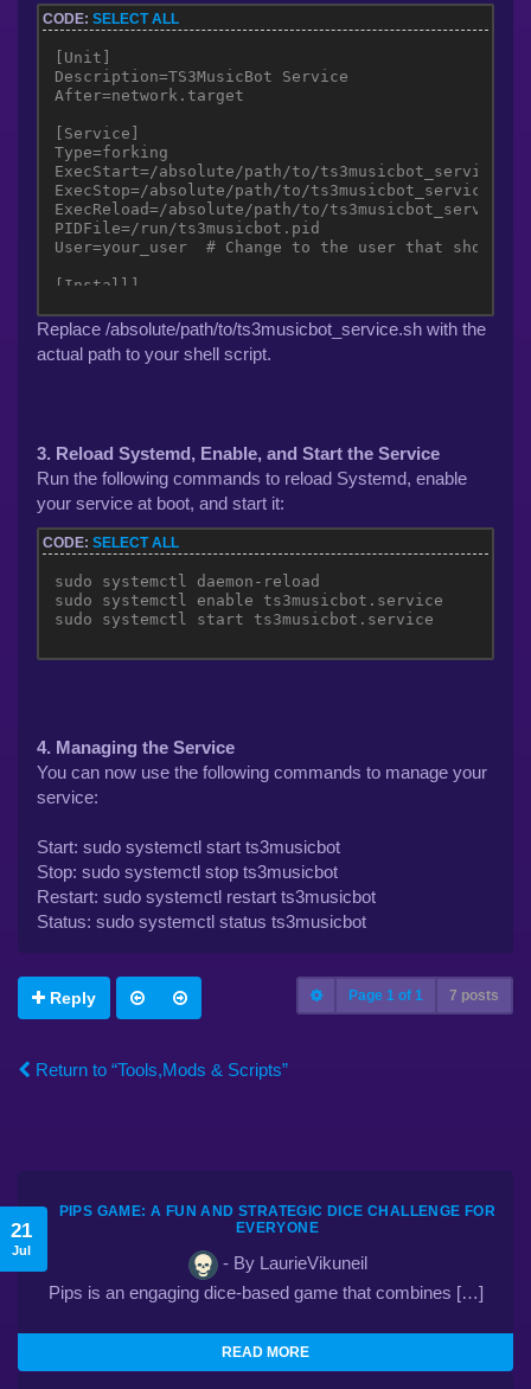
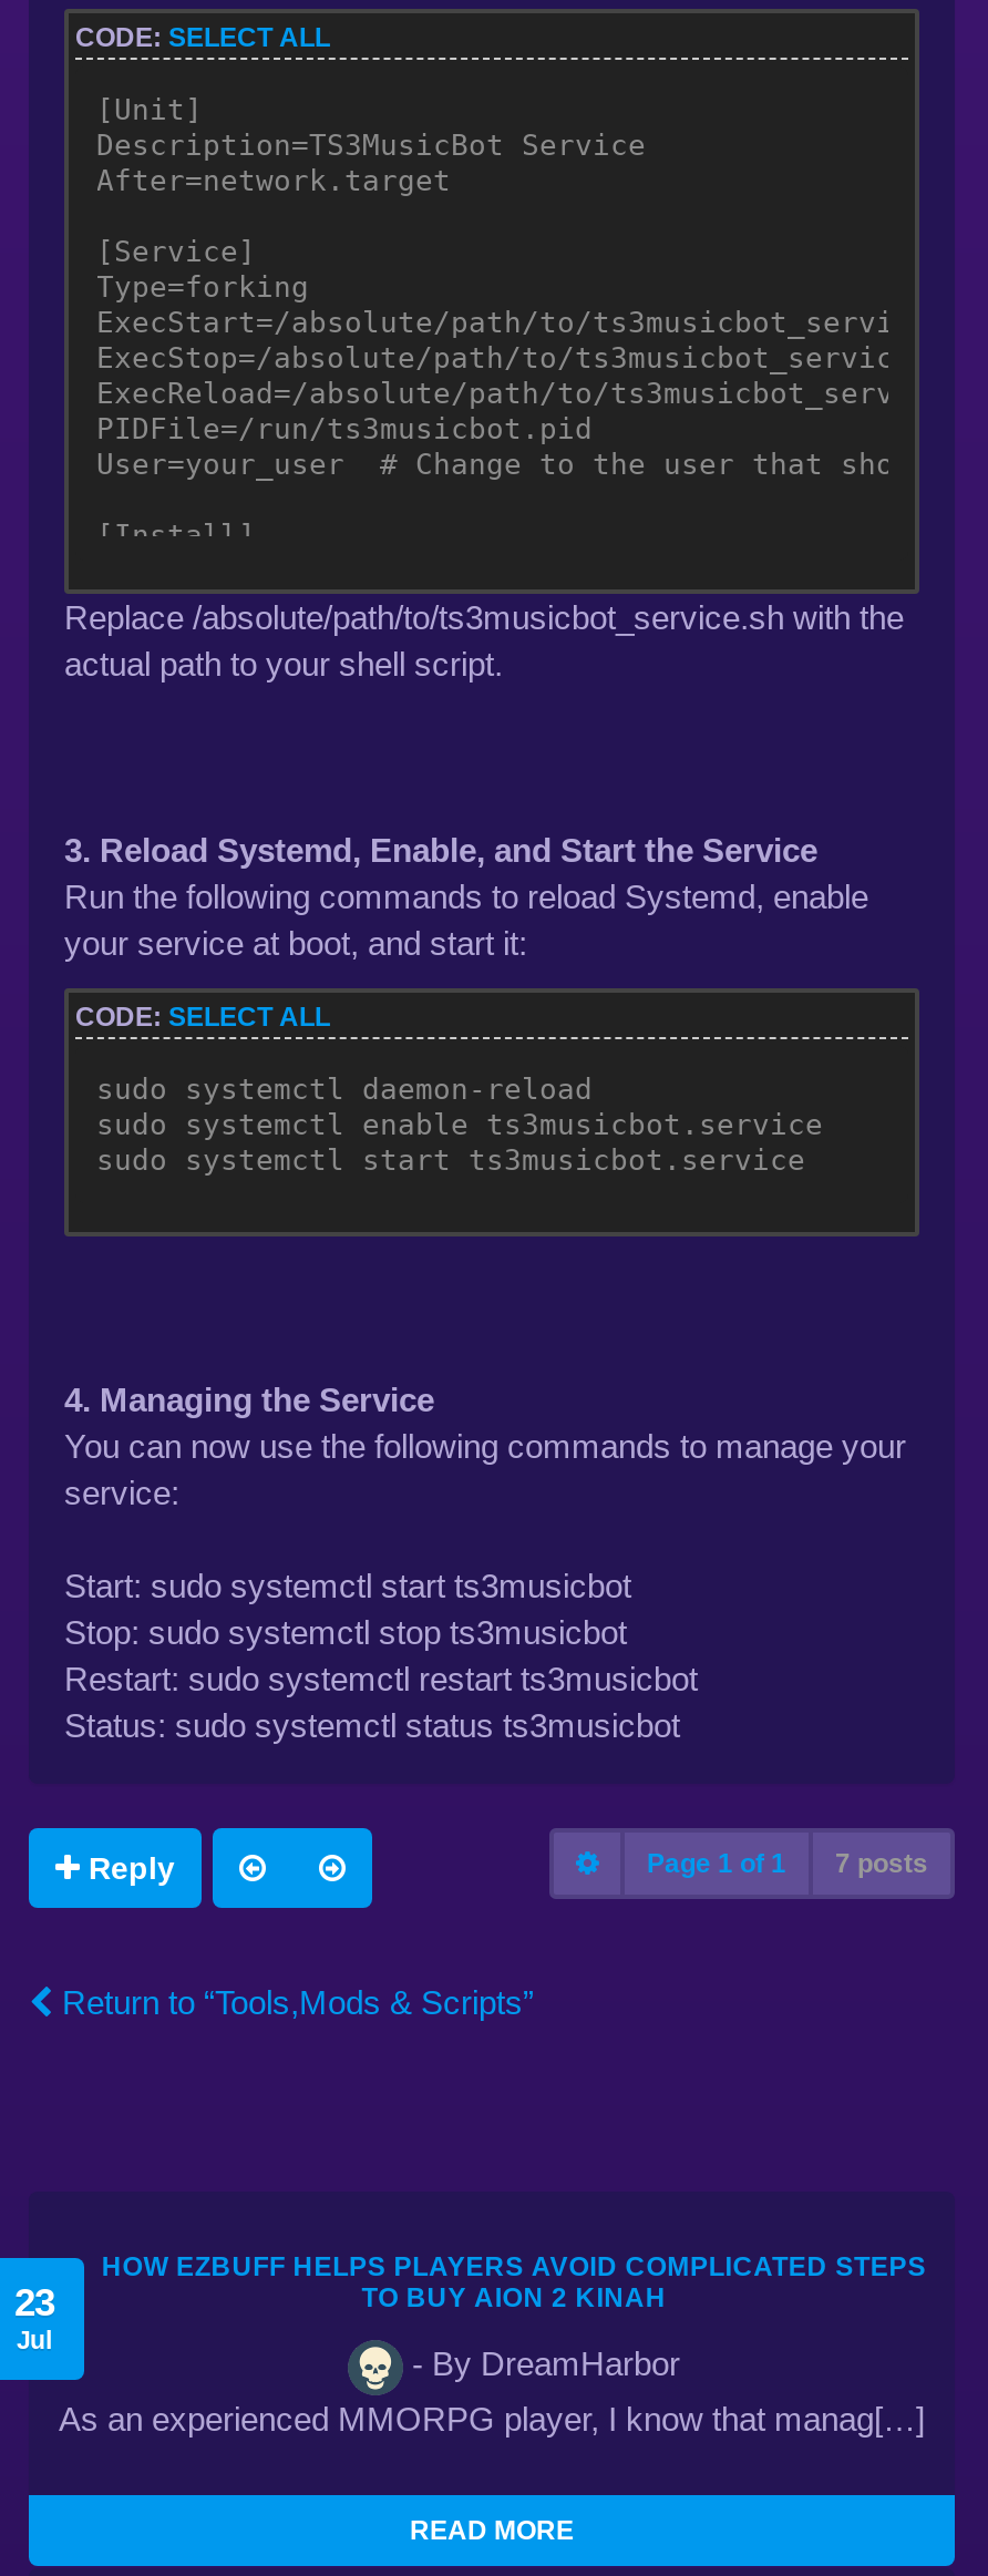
[59,1203,496,1236] PIPS GAME: A FUN AND STRATEGIC DICE CHALLENGE FOR | EVERYONE -> [102,2252,926,2314] HOW EZBUFF HELPS PLAYERS AVOID COMPLICATED STEPS | TO BUY AION 2 KINAH
[10,1219,31,1243] 21 -> [14,2281,54,2325] 23
[217,1253,367,1273] - By LaurieVikuneil -> [403,2345,680,2382] - By DreamHarbor
[48,1282,483,1303] Pips is an engaging dice-based game that combines […] -> [59,2400,925,2438] As an experienced MMORPG player, I know that manag[…]

